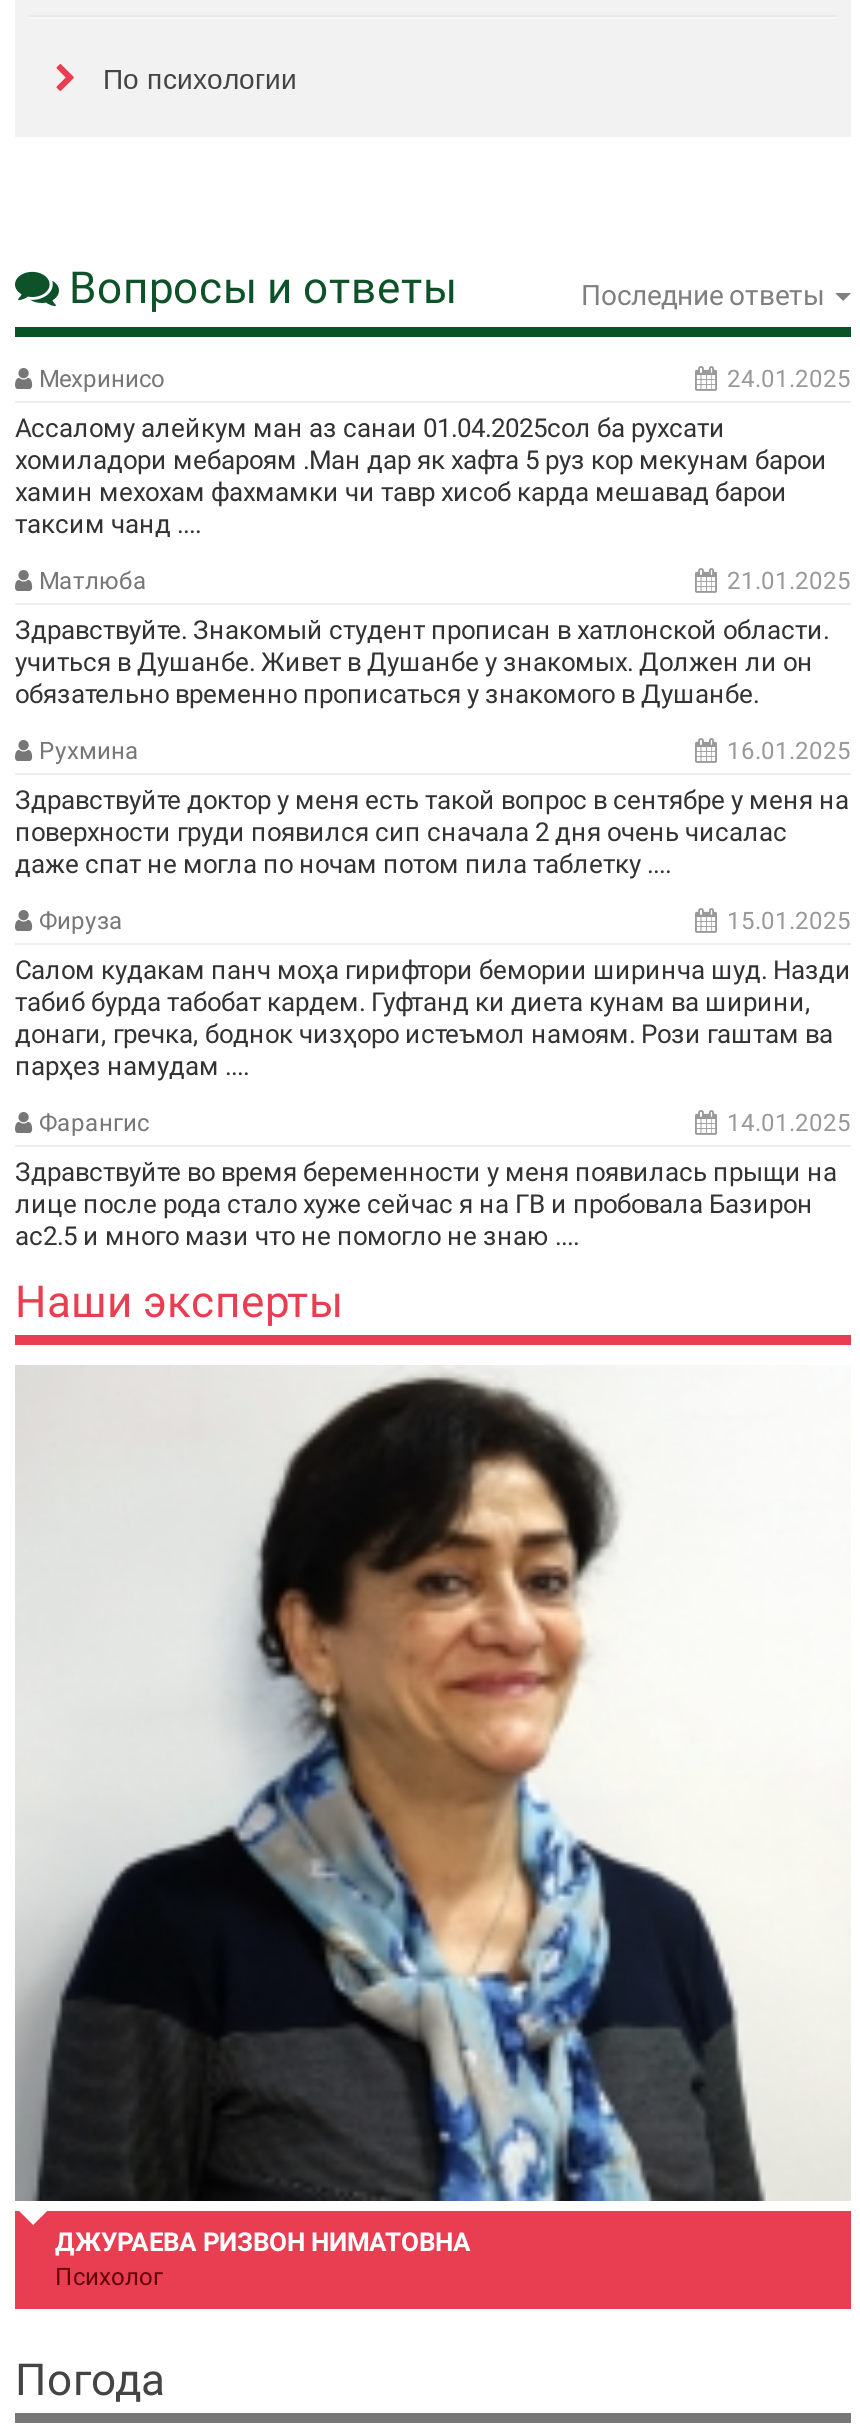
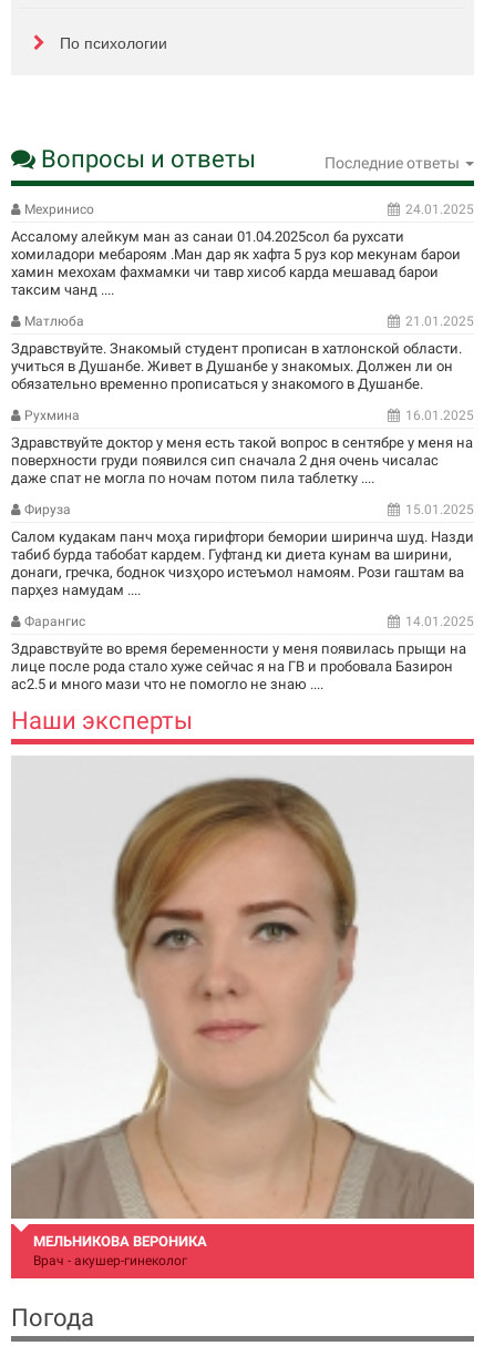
[15,1375,849,2291] [image] | ДЖУРАЕВА РИЗВОН НИМАТОВНА | Психолог -> [11,757,474,1268] [image] | МЕЛЬНИКОВА ВЕРОНИКА | Врач - акушер-гинеколог

